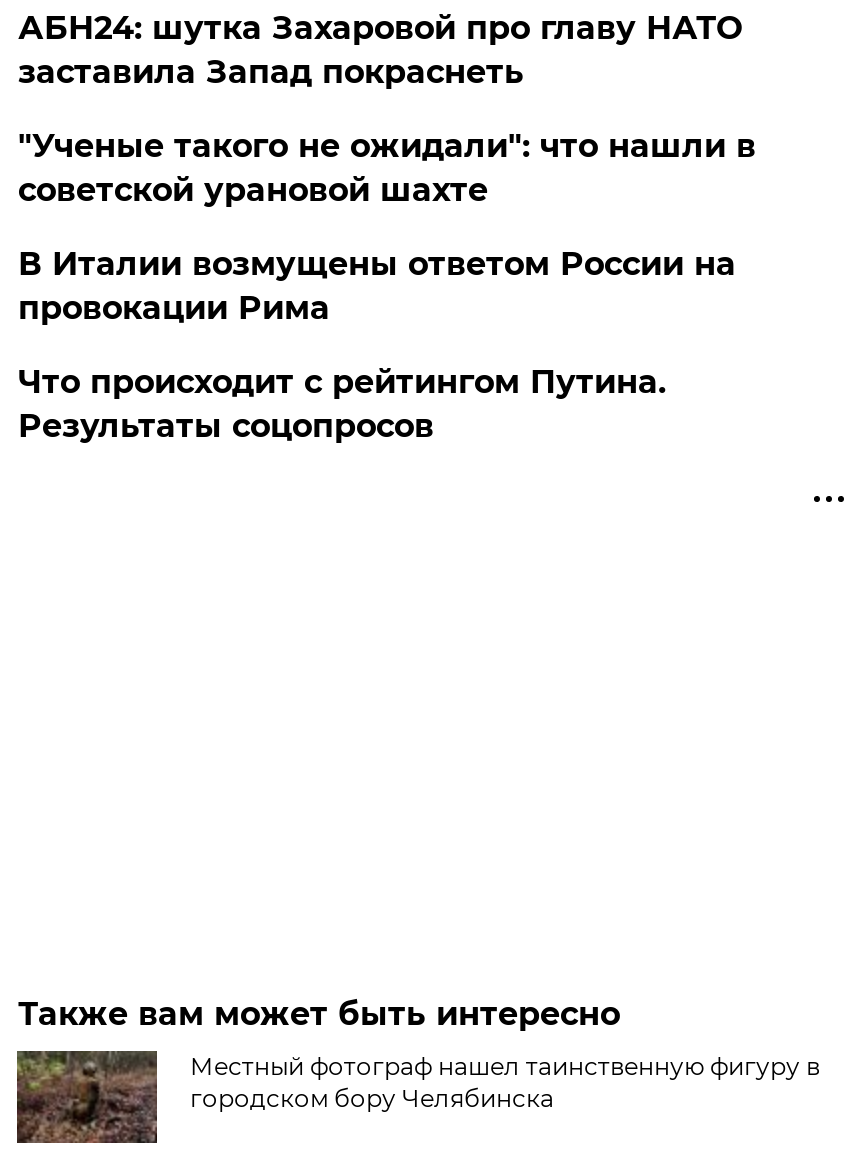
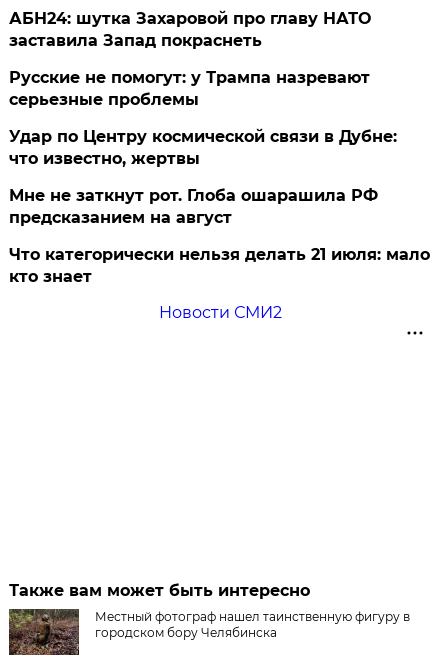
[18,127,756,445] "Ученые такого не ожидали": что нашли в | советской урановой шахте | В Италии возмущены ответом России на | провокации Рима | Что происходит с рейтингом Путина. | Результаты соцопросов -> [9,68,430,322] Русские не помогут: у Трампа назревают | серьезные проблемы | Удар по Центру космической связи в Дубне: | что известно, жертвы | Мне не заткнут рот. Глоба ошарашила РФ | предсказанием на август | Что категорически нельзя делать 21 июля: мало | кто знает | Новости СМИ2

